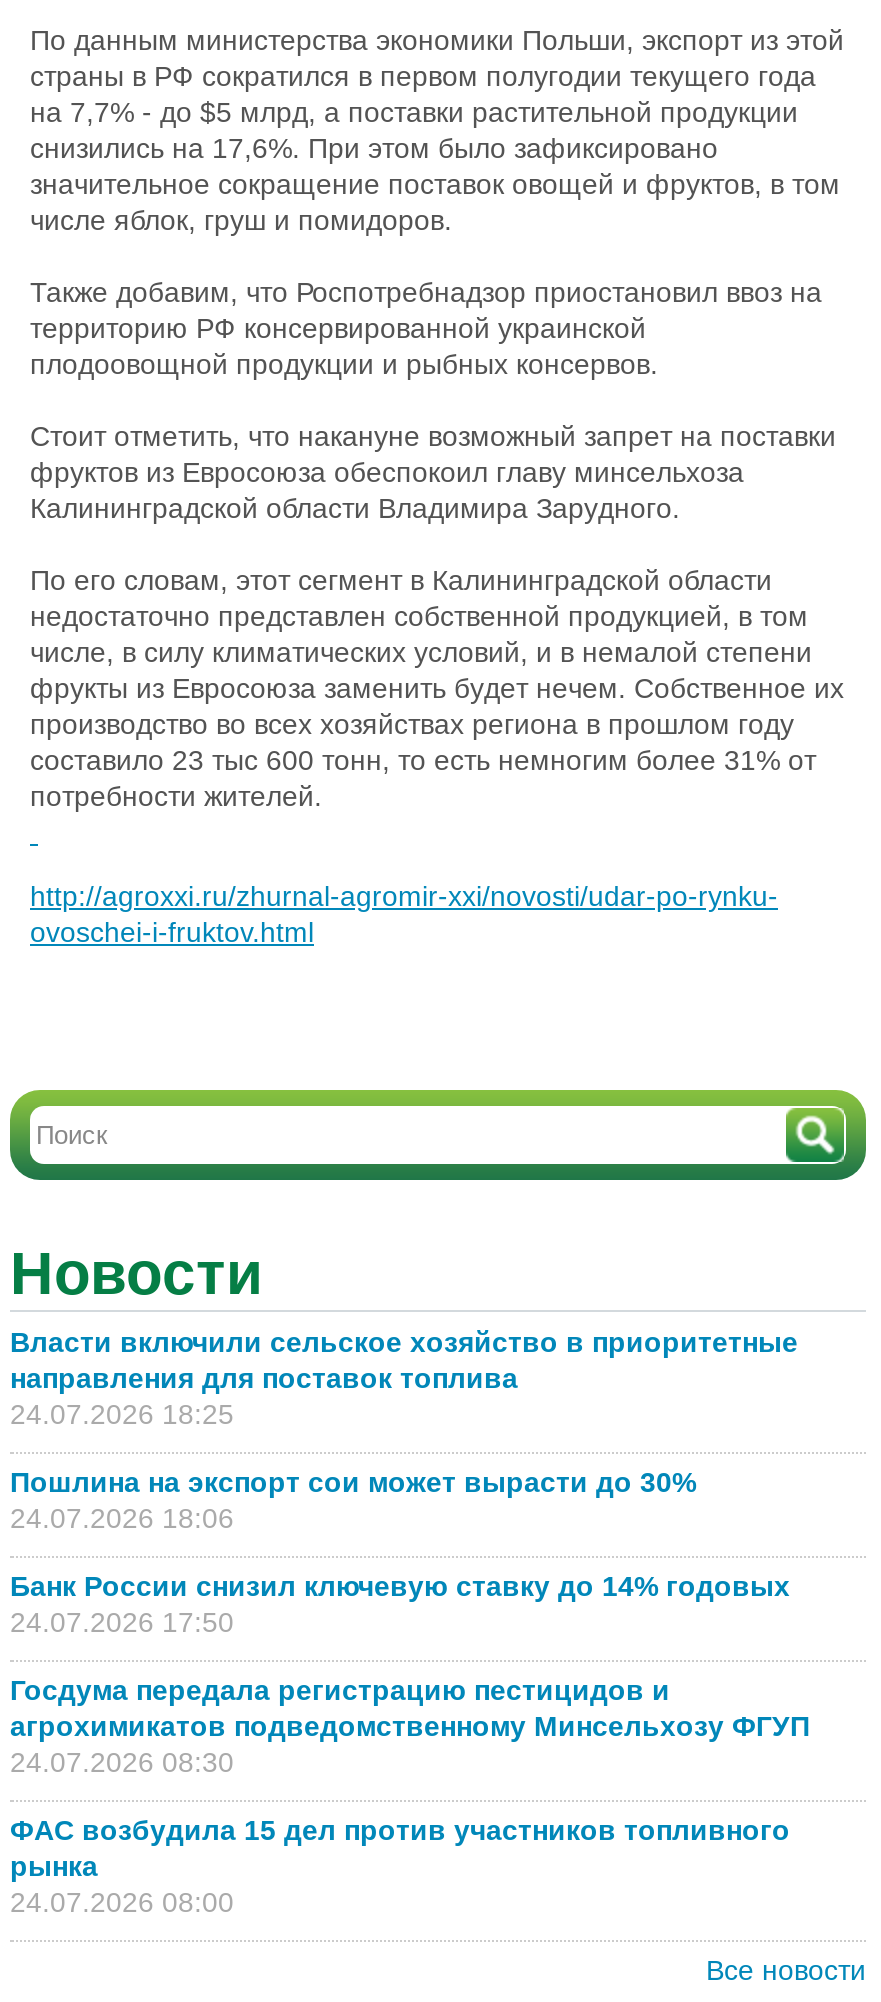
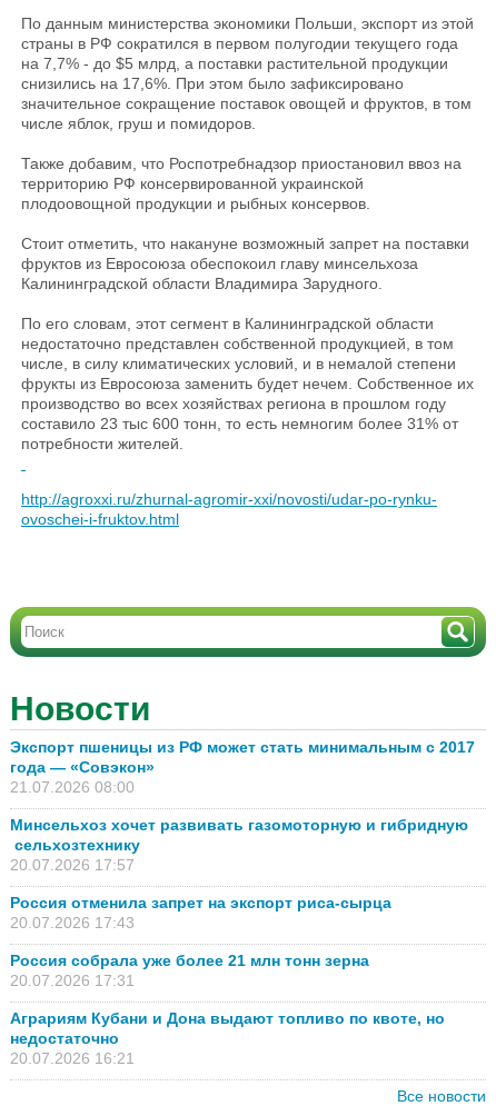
[10,1326,798,1430] Власти включили сельское хозяйство в приоритетные | направления для поставок топлива | 24.07.2026 18:25 -> [10,738,475,796] Экспорт пшеницы из РФ может стать минимальным с 2017 | года — «Совэкон» | 21.07.2026 08:00
[10,1466,696,1534] Пошлина на экспорт сои может вырасти до 30% | 24.07.2026 18:06 -> [10,816,468,874] Минсельхоз хочет развивать газомоторную и гибридную | сельхозтехнику | 20.07.2026 17:57
[10,1570,790,1638] Банк России снизил ключевую ставку до 14% годовых | 24.07.2026 17:50 -> [10,894,396,931] Россия отменила запрет на экспорт риса-сырца | 20.07.2026 17:43
[10,1674,810,1778] Госдума передала регистрацию пестицидов и | агрохимикатов подведомственному Минсельхозу ФГУП | 24.07.2026 08:30 -> [10,951,369,989] Россия собрала уже более 21 млн тонн зерна | 20.07.2026 17:31
[10,1814,790,1918] ФАС возбудила 15 дел против участников топливного | рынка | 24.07.2026 08:00 -> [10,1009,445,1067] Аграриям Кубани и Дона выдают топливо по квоте, но | недостаточно | 20.07.2026 16:21

